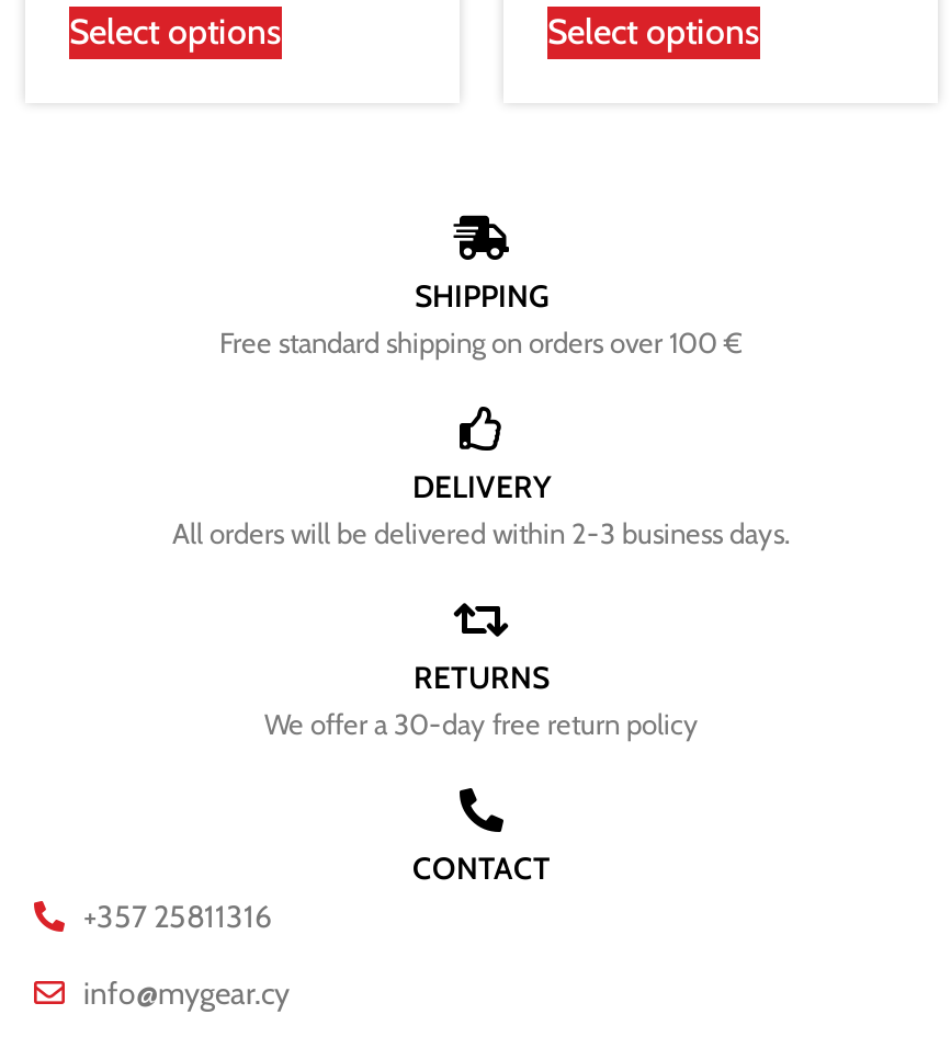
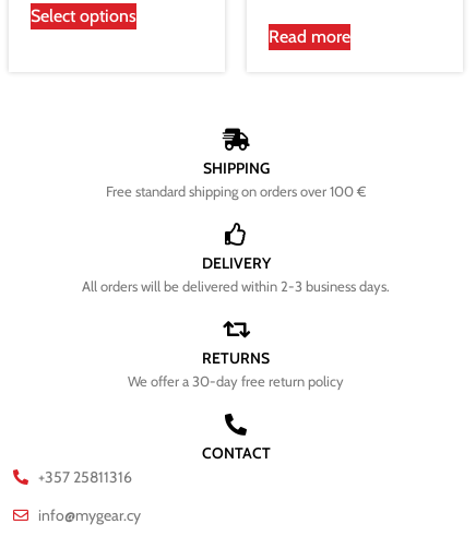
[547,11,760,52] Select options -> [269,26,350,47] Read more

